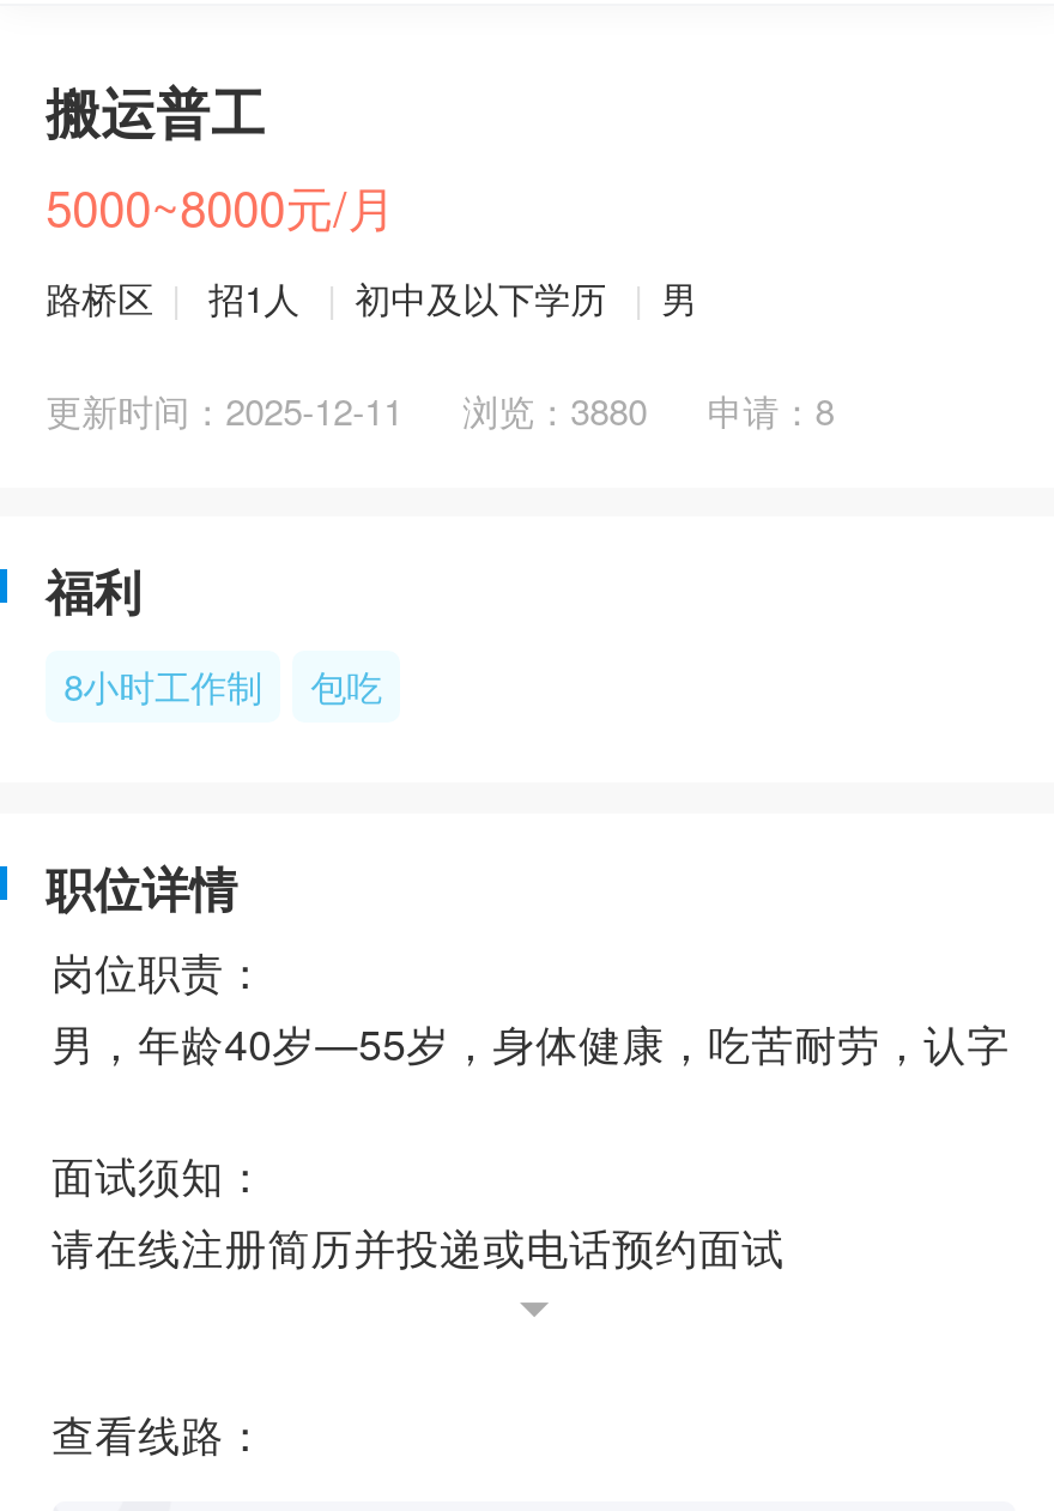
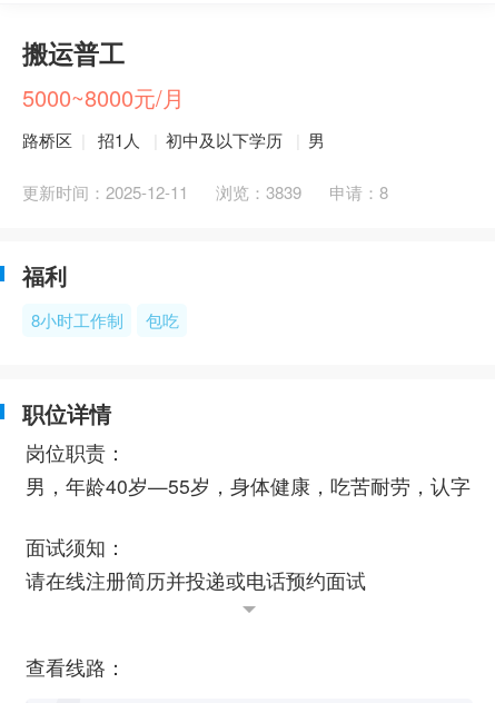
[46,384,834,434] 更新时间：2025-12-11 浏览：3880 申请：8 -> [22,180,388,203] 更新时间：2025-12-11 浏览：3839 申请：8

